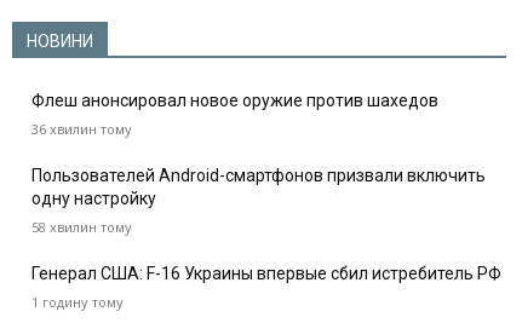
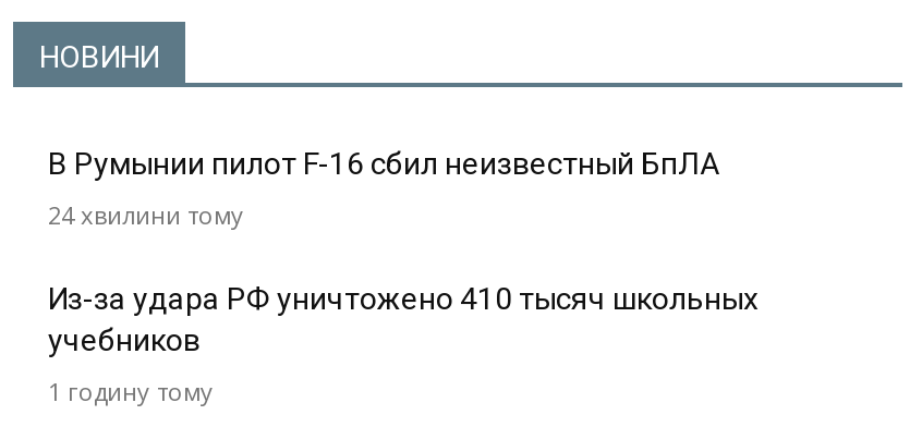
[31,91,501,283] Флеш анонсировал новое оружие против шахедов | 36 хвилин тому | Пользователей Android-смартфонов призвали включить | одну настройку | 58 хвилин тому | Генерал США: F-16 Украины впервые сбил истребитель РФ -> [48,146,759,358] В Румынии пилот F-16 сбил неизвестный БпЛА | 24 хвилини тому | Из-за удара РФ уничтожено 410 тысяч школьных | учебников

